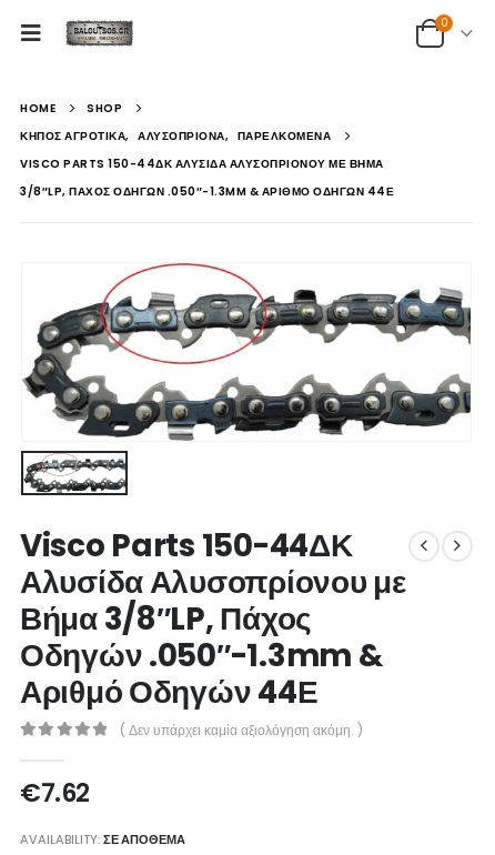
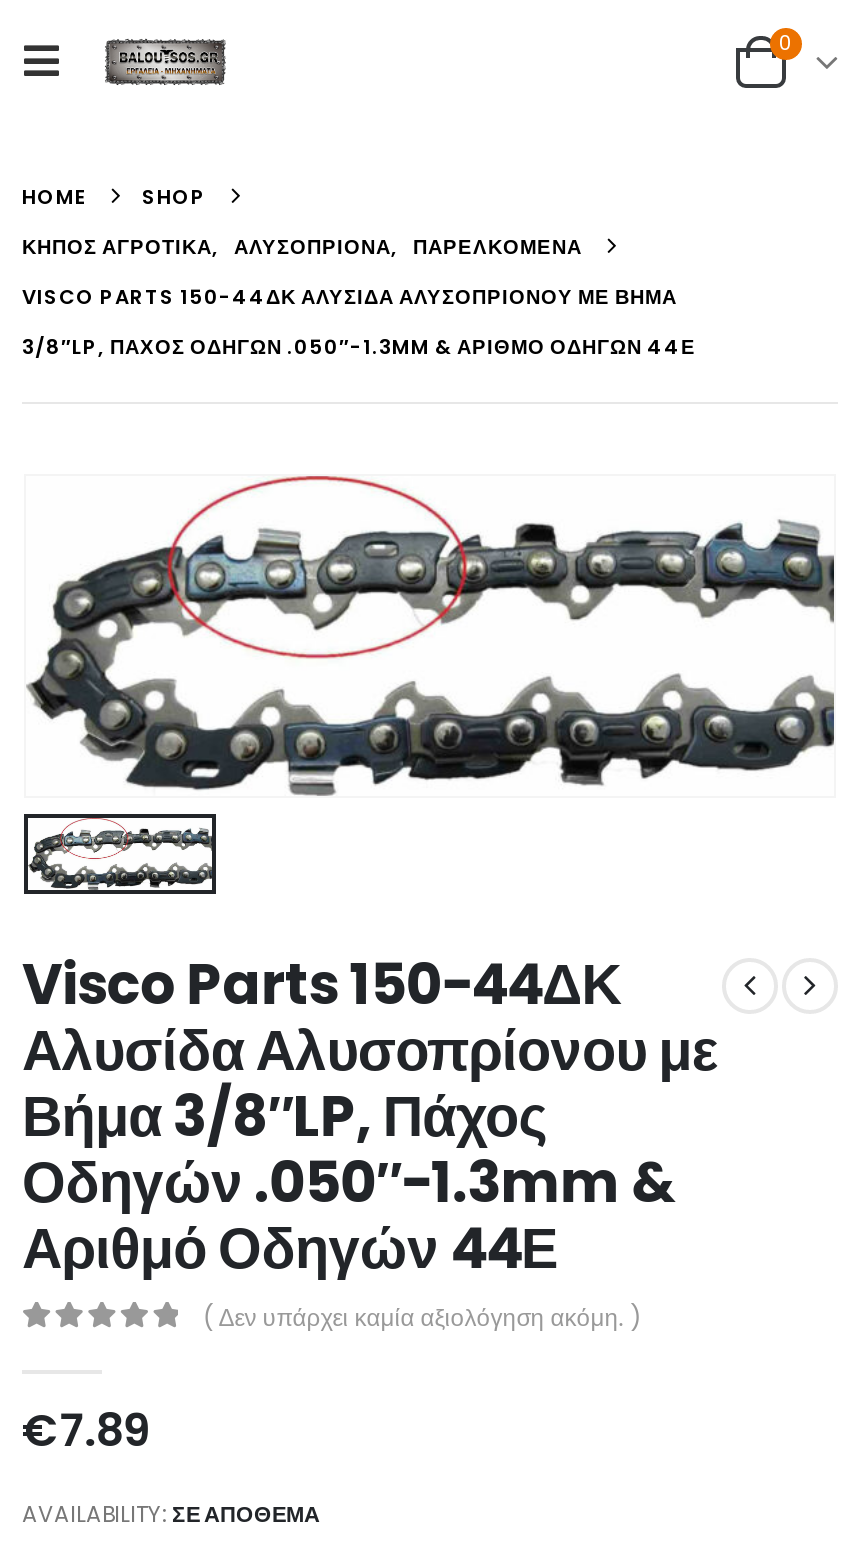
[20,776,90,811] €7.62 -> [22,1401,148,1463] €7.89

